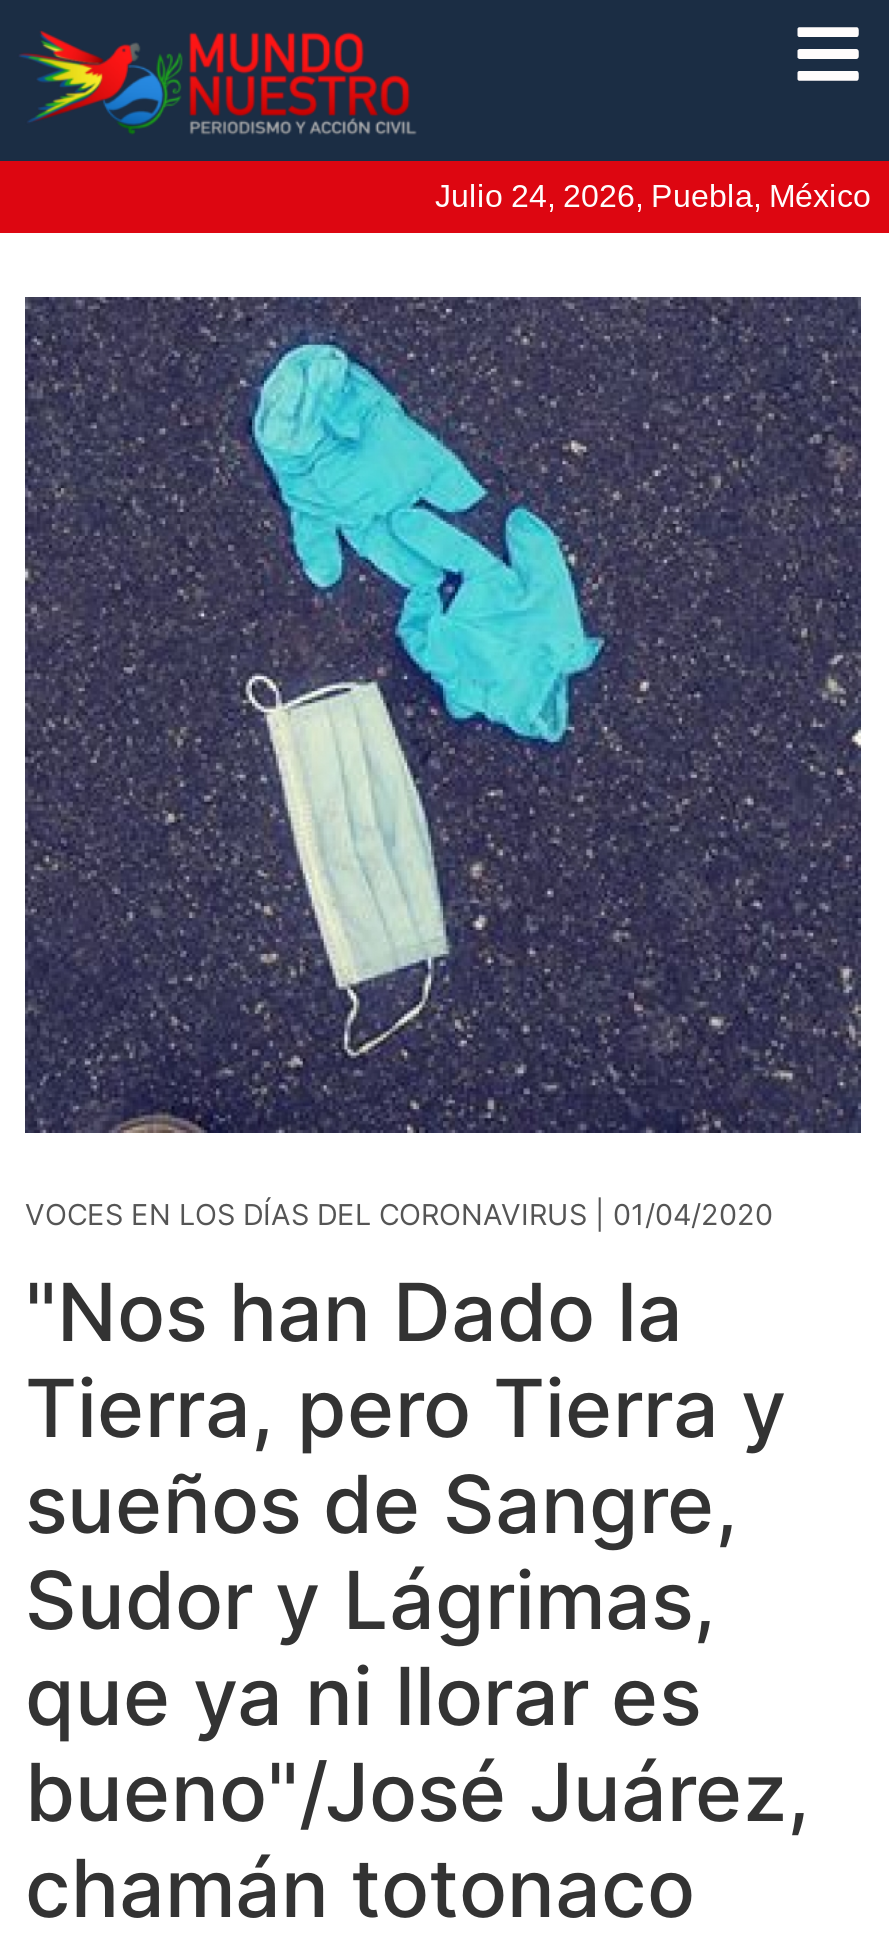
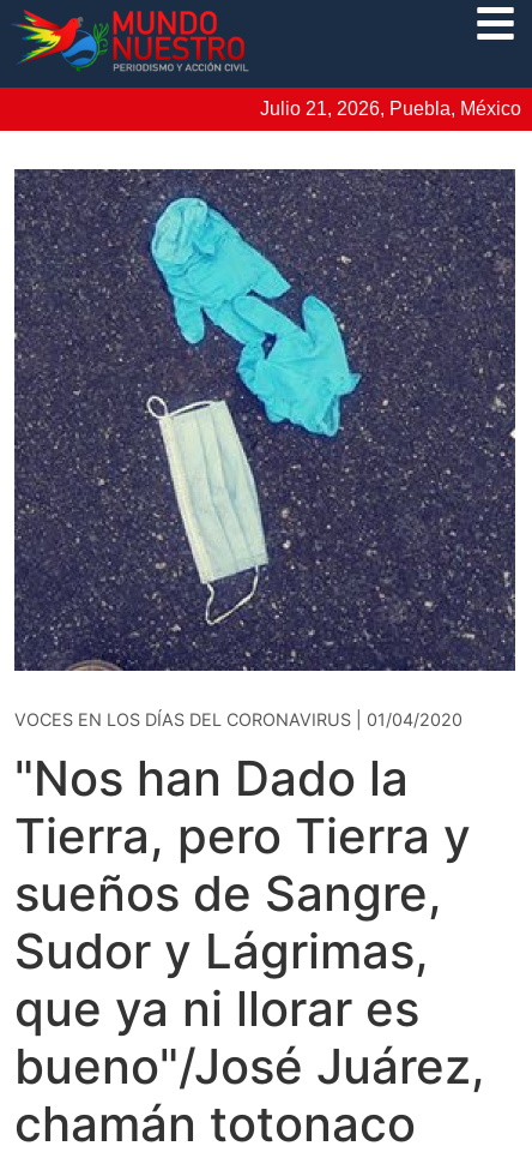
[435,179,871,213] Julio 24, 2026, Puebla, México -> [260,99,521,119] Julio 21, 2026, Puebla, México

